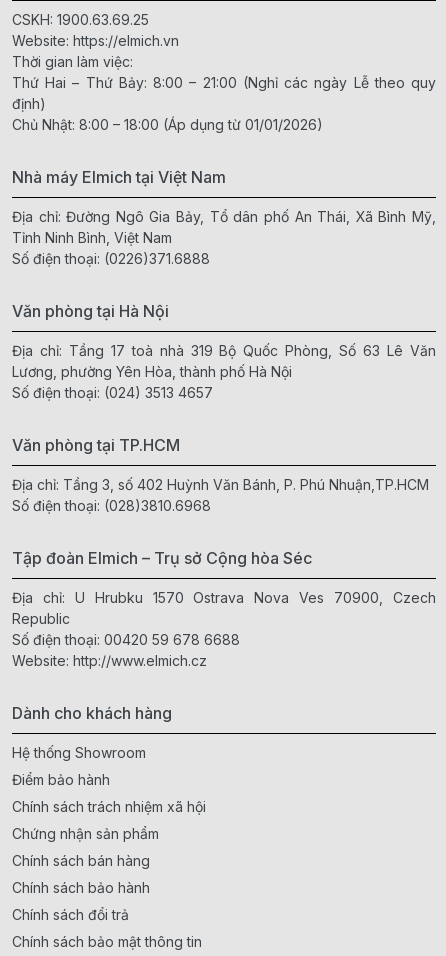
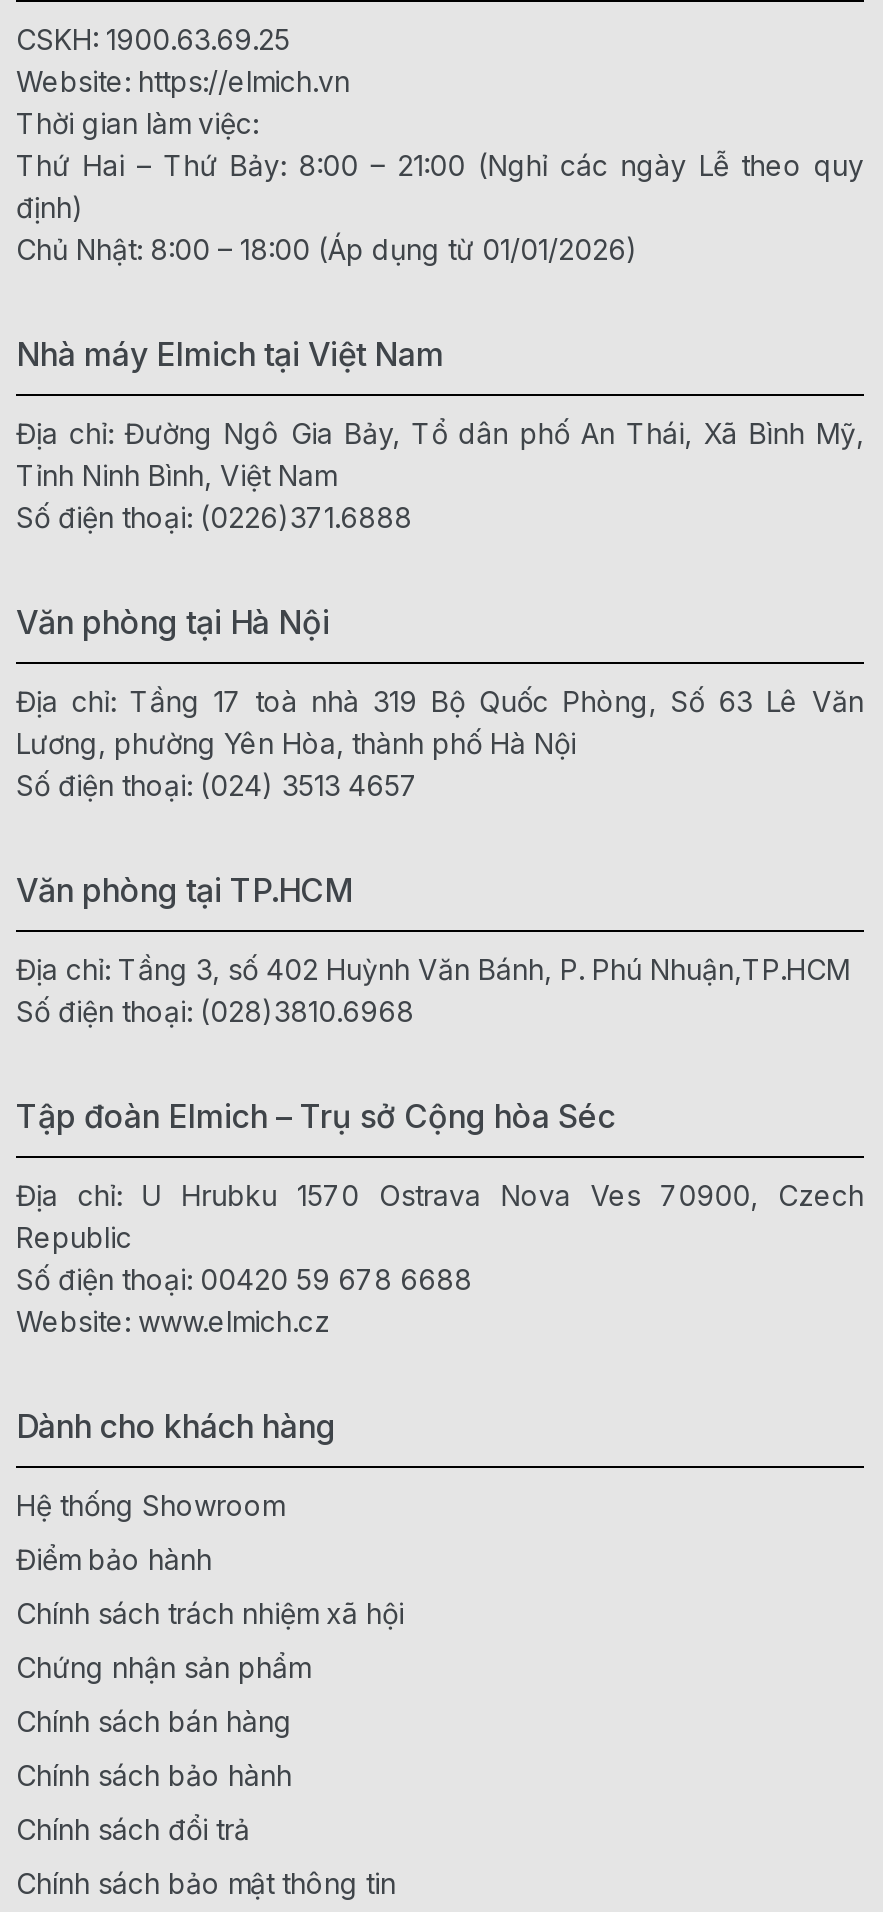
[12,652,207,669] Website: http://www.elmich.cz -> [16,1305,330,1339] Website: www.elmich.cz

